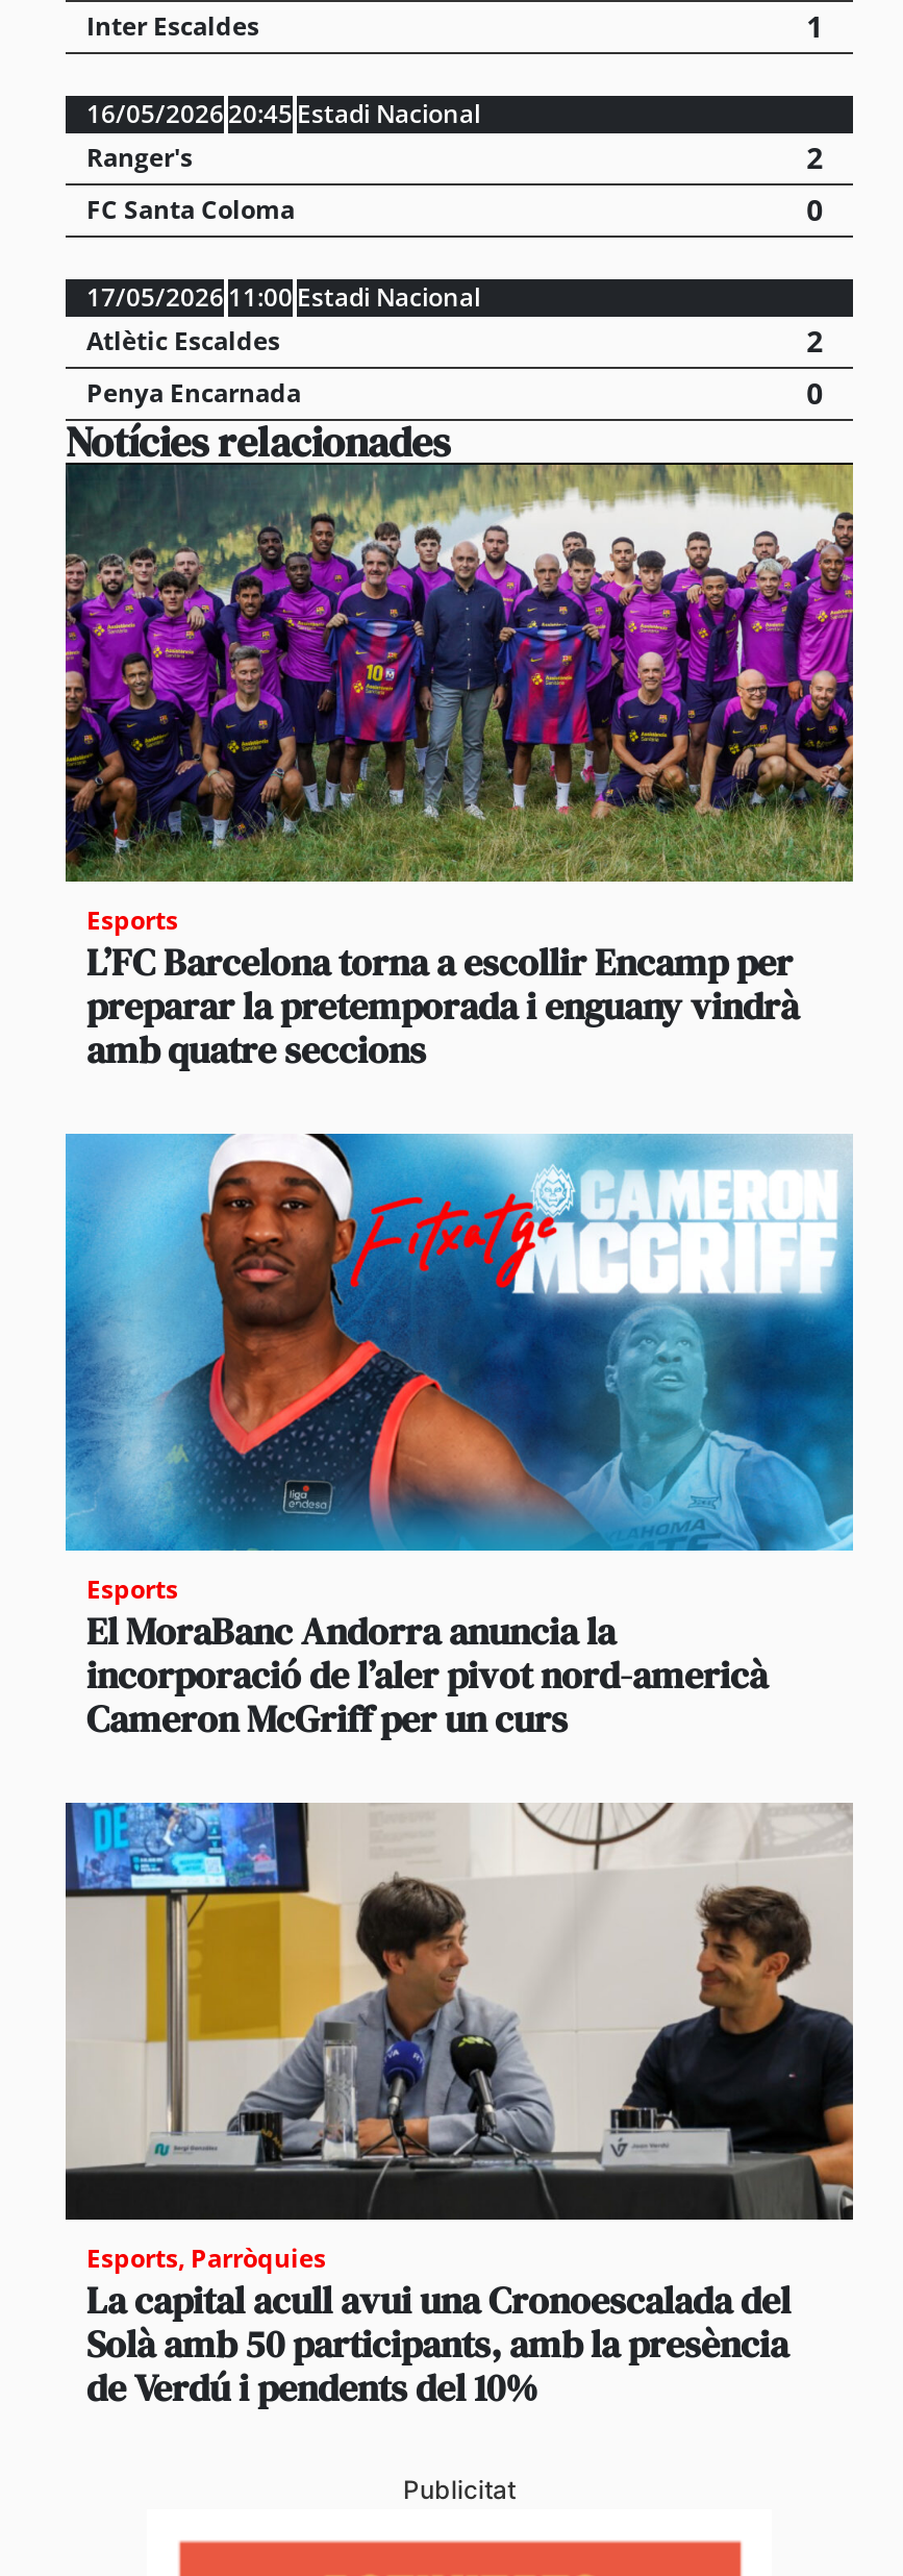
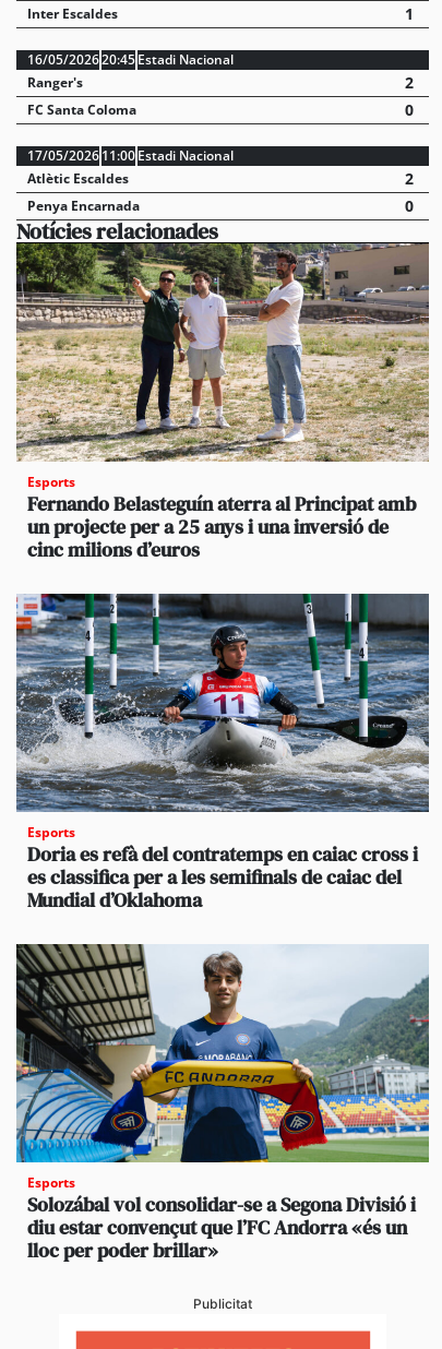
[64,463,855,1075] [image] | L’FC Barcelona torna a escollir Encamp per | preparar la pretemporada i enguany vindrà | amb quatre seccions -> [15,242,430,563] [image] | Fernando Belasteguín aterra al Principat amb | un projecte per a 25 anys i una inversió de | cinc milions d’euros
[64,1132,855,1744] [image] | El MoraBanc Andorra anuncia la | incorporació de l’aler pivot nord-americà | Cameron McGriff per un curs -> [15,593,430,913] [image] | Doria es refà del contratemps en caiac cross i | es classifica per a les semifinals de caiac del | Mundial d’Oklahoma
[64,1801,855,2413] [image] | Esports, Parròquies | La capital acull avui una Cronoescalada del | Solà amb 50 participants, amb la presència | de Verdú i pendents del 10% -> [15,943,430,1264] [image] | Esports | Solozábal vol consolidar-se a Segona Divisió i | diu estar convençut que l’FC Andorra «és un | lloc per poder brillar»

